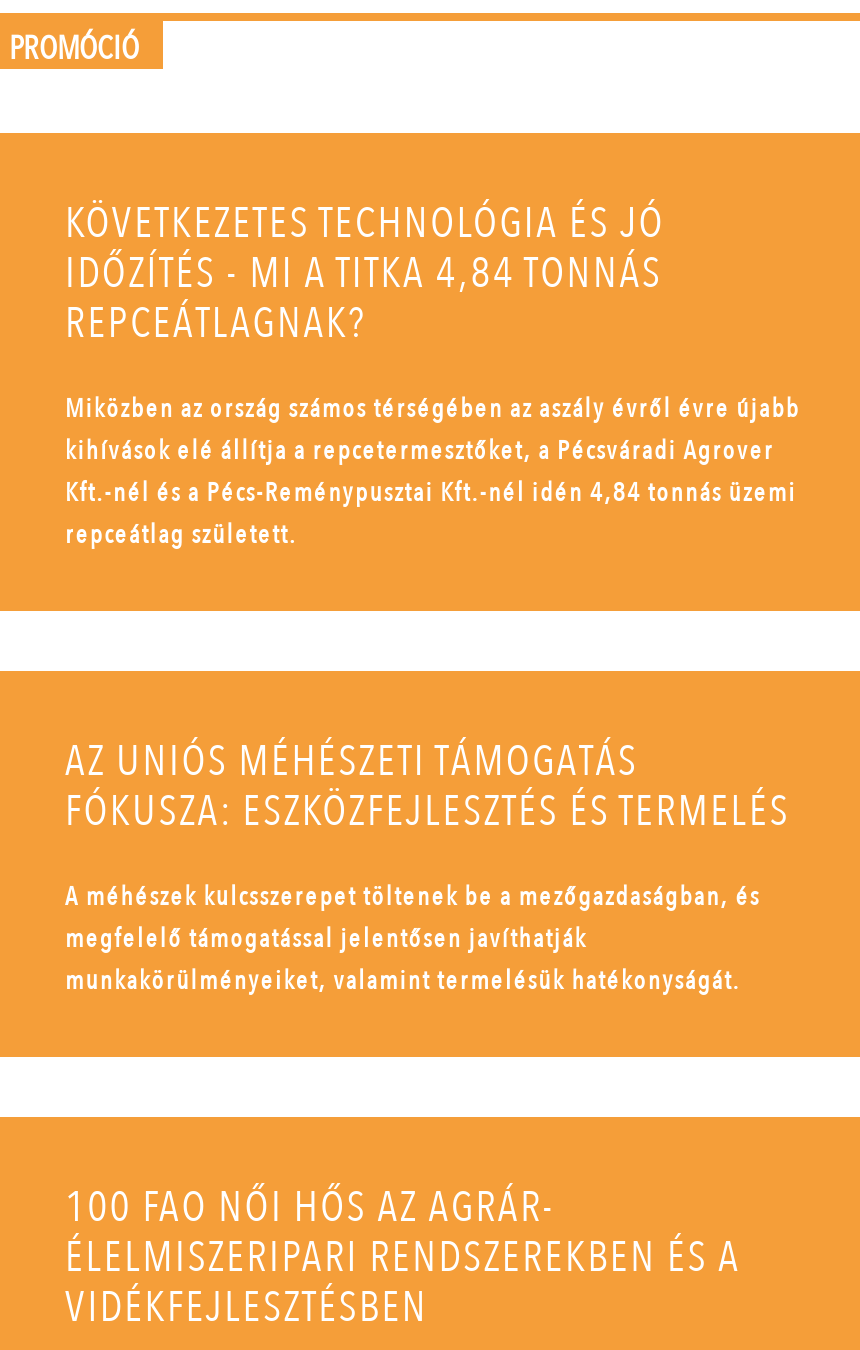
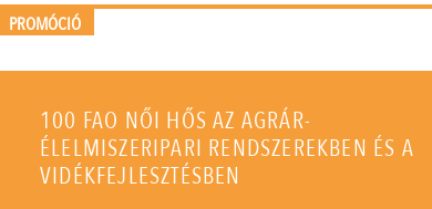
[65,196,800,554] KÖVETKEZETES TECHNOLÓGIA ÉS JÓ | IDŐZÍTÉS - MI A TITKA 4,84 TONNÁS | REPCEÁTLAGNAK? | Miközben az ország számos térségében az aszály évről évre újabb | kihívások elé állítja a repcetermesztőket, a Pécsváradi Agrover | Kft.-nél és a Pécs-Reménypusztai Kft.-nél idén 4,84 tonnás üzemi | repceátlag született. -> none
[65,734,790,1000] AZ UNIÓS MÉHÉSZETI TÁMOGATÁS | FÓKUSZA: ESZKÖZFEJLESZTÉS ÉS TERMELÉS | A méhészek kulcsszerepet töltenek be a mezőgazdaságban, és | megfelelő támogatással jelentősen javíthatják | munkakörülményeiket, valamint termelésük hatékonyságát. -> none

